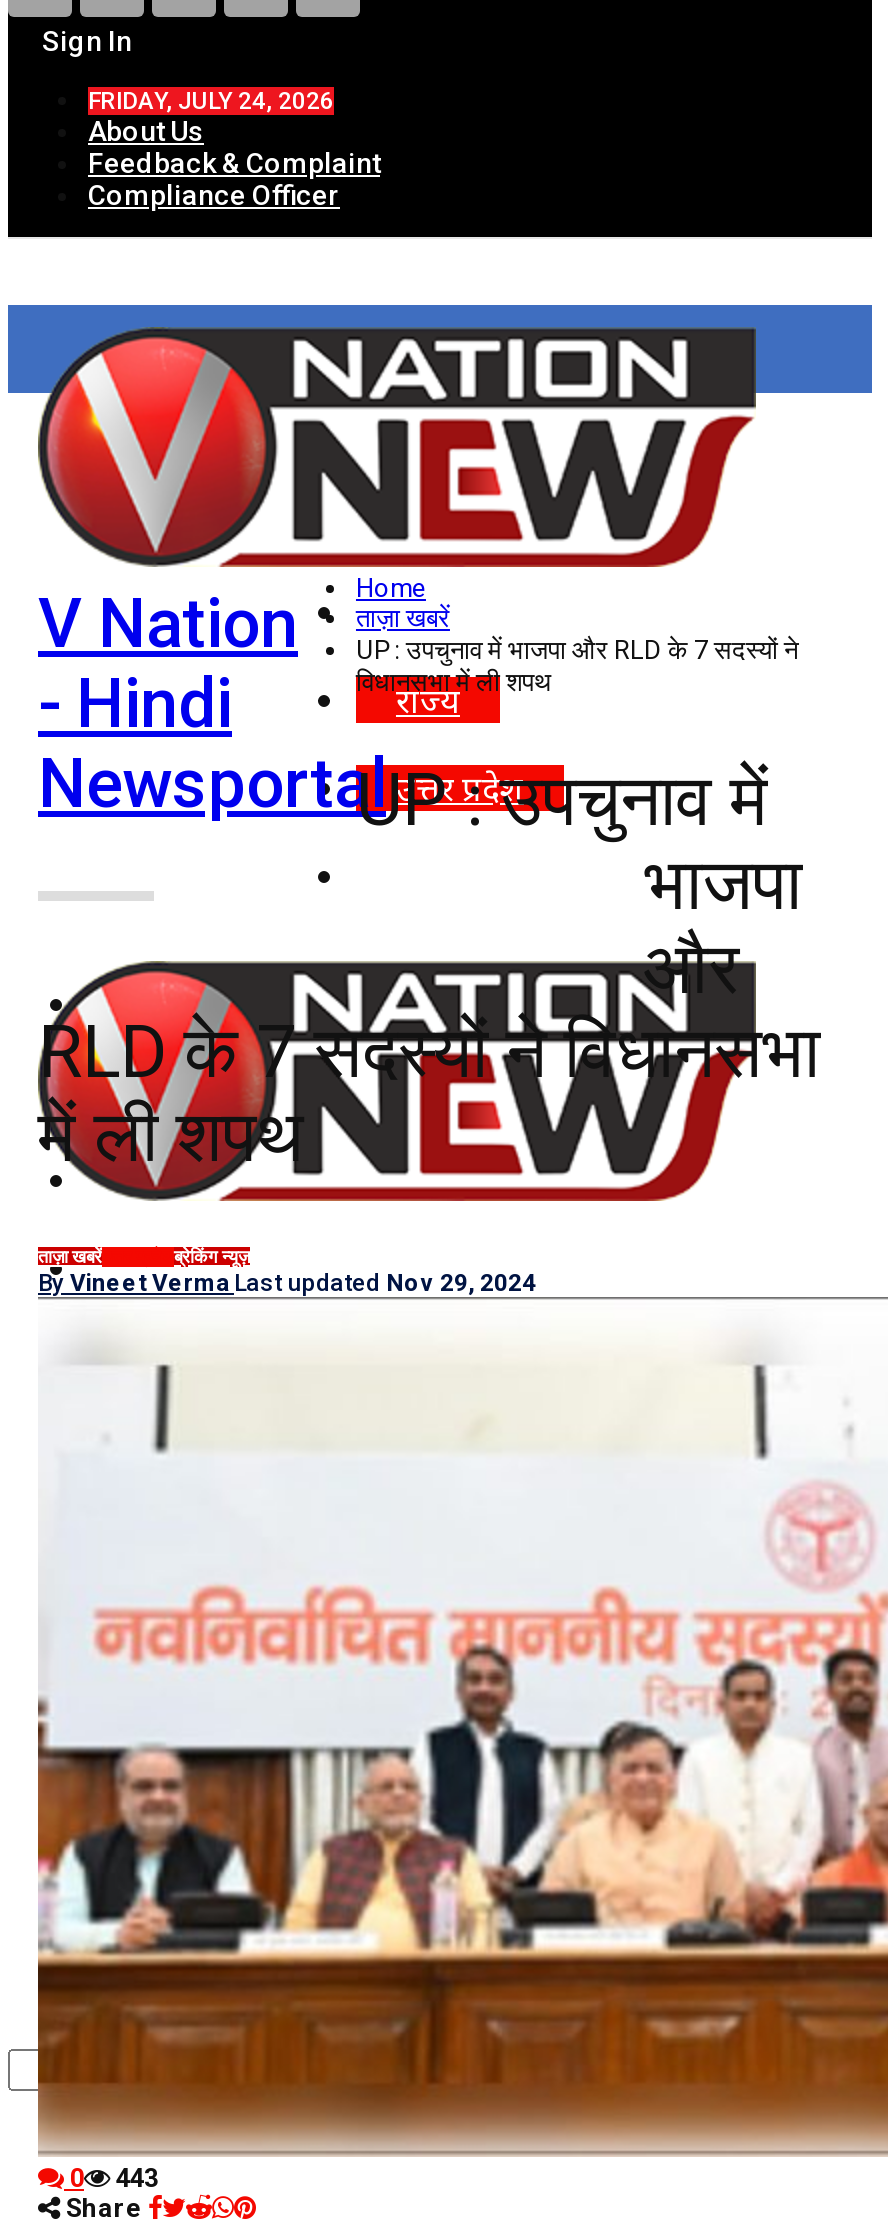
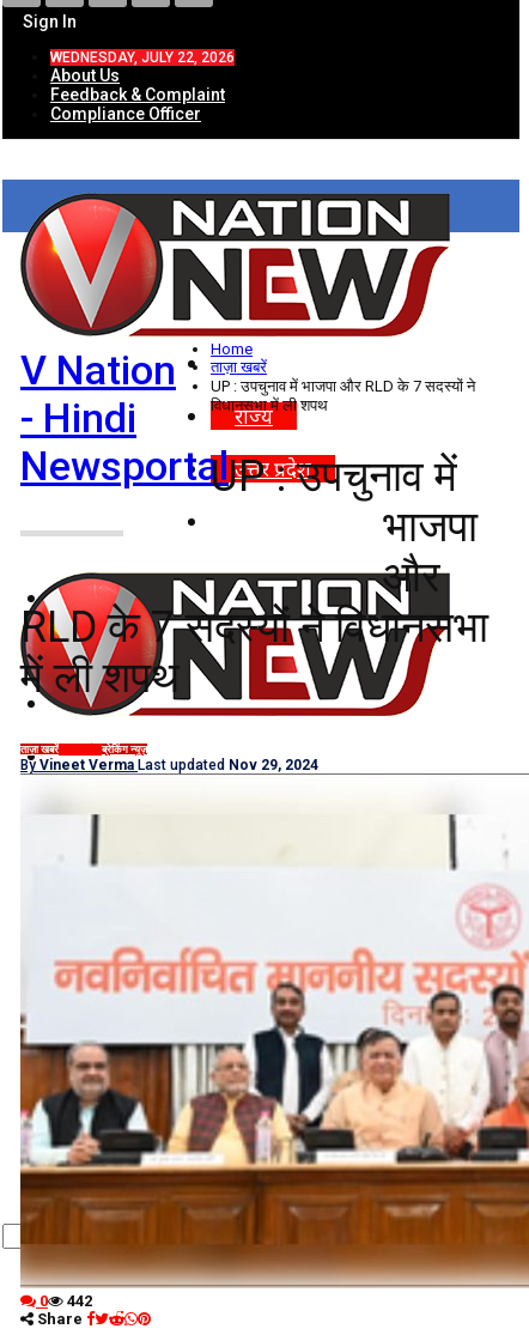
[88,87,334,115] FRIDAY, JULY 24, 2026 -> [50,49,235,66] WEDNESDAY, JULY 22, 2026
[116,2163,158,2193] 443 -> [67,1292,92,1310] 442

